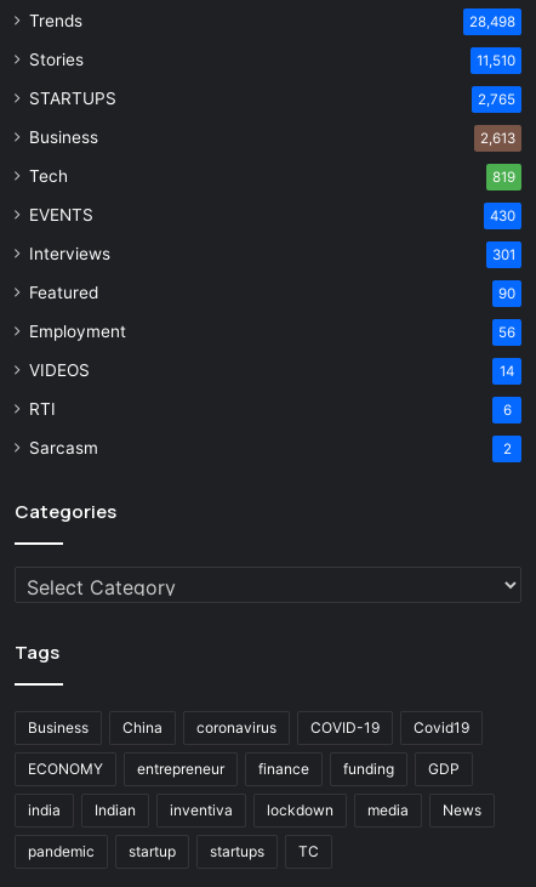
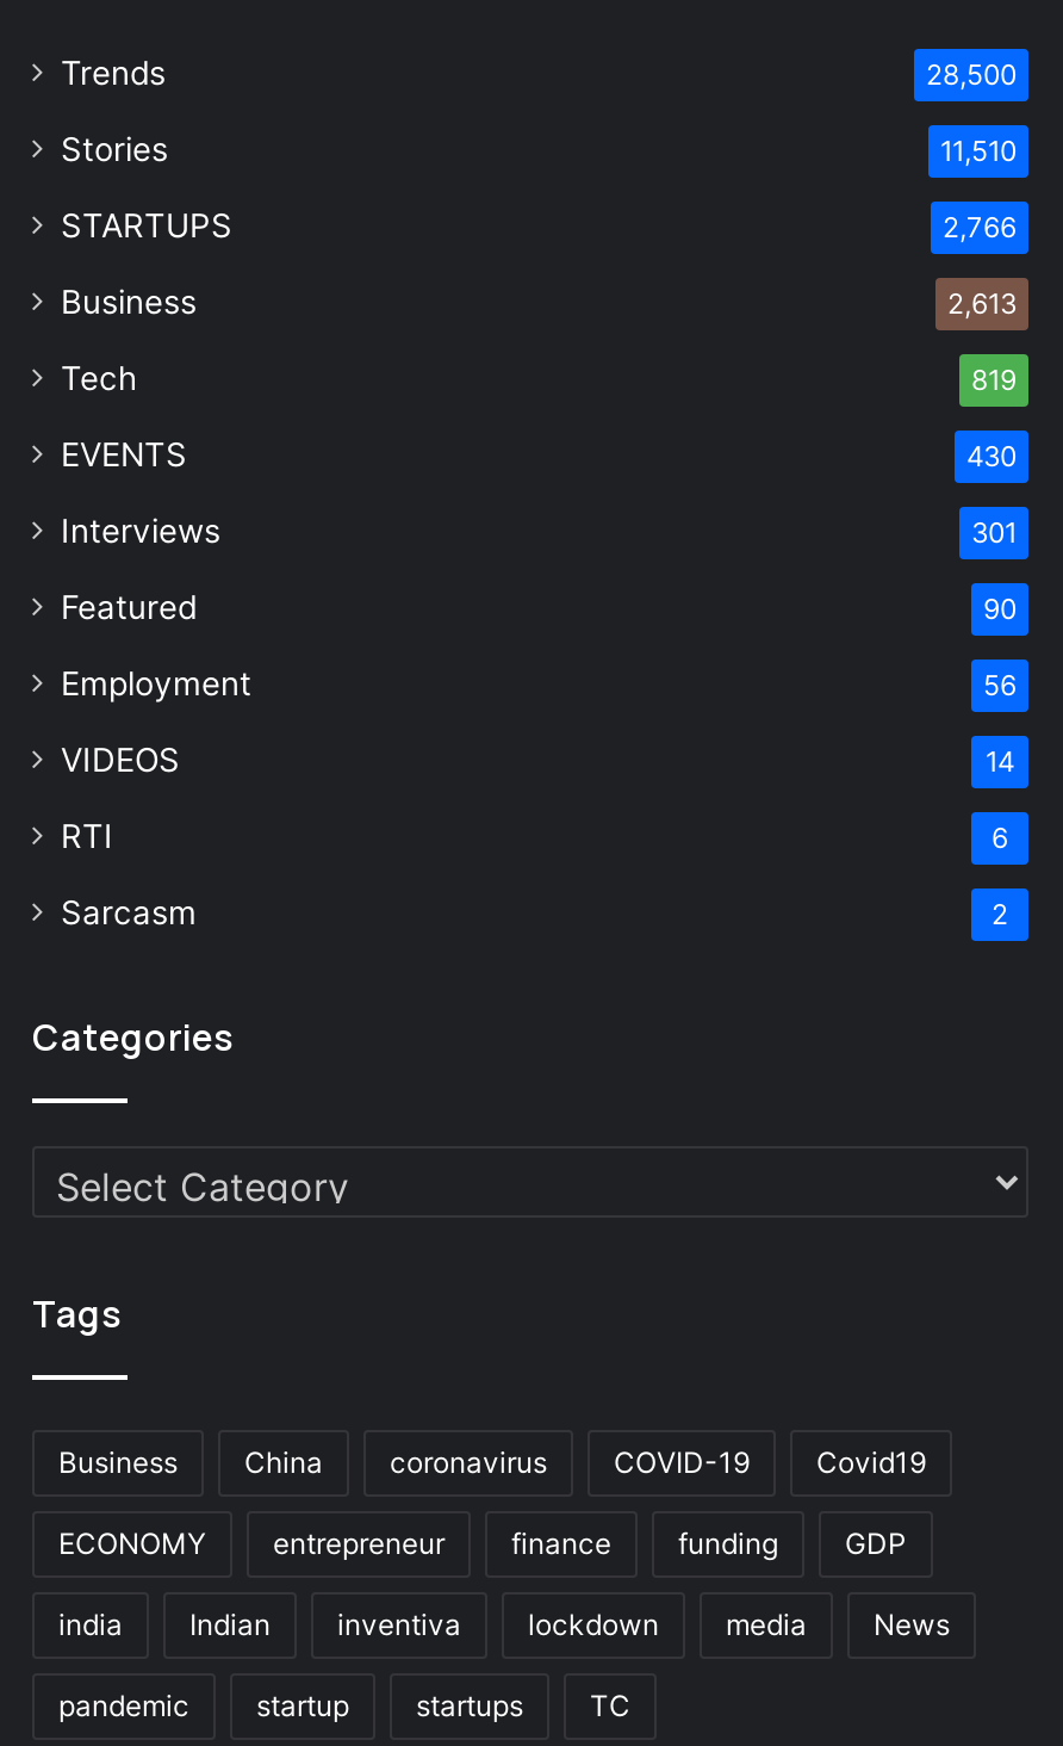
[469,13,515,30] 28,498 -> [926,58,1017,92] 28,500
[478,91,515,108] 2,765 -> [943,211,1017,244] 2,766

